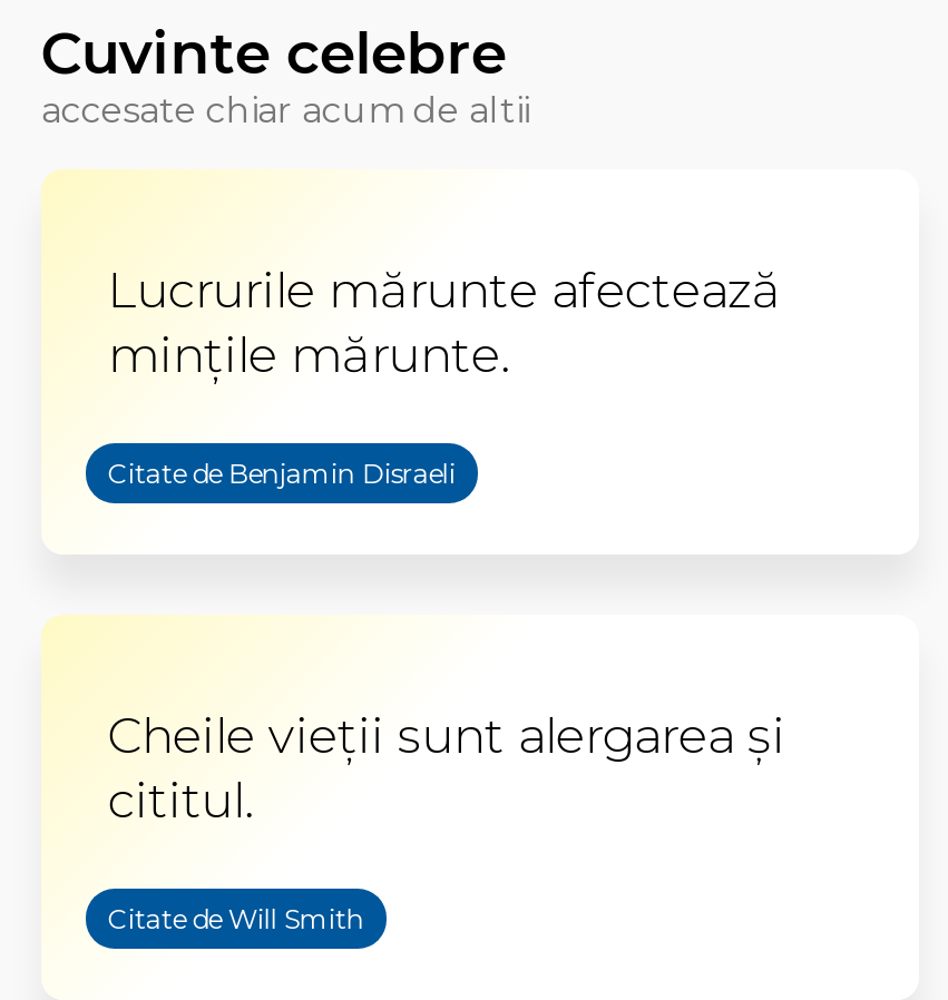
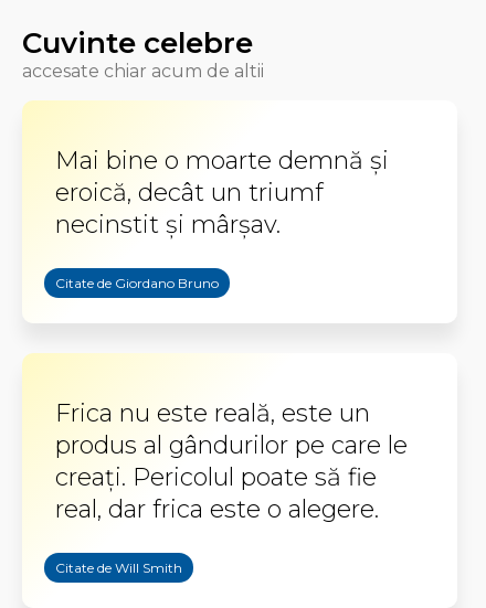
[108,261,781,385] Lucrurile mărunte afectează | minţile mărunte. -> [55,146,389,239] Mai bine o moarte demnă şi | eroică, decât un triumf | necinstit şi mârşav.
[108,457,455,490] Citate de Benjamin Disraeli -> [55,275,219,291] Citate de Giordano Bruno
[108,706,785,831] Cheile vieţii sunt alergarea şi | cititul. -> [55,398,407,524] Frica nu este reală, este un | produs al gândurilor pe care le | creaţi. Pericolul poate să fie | real, dar frica este o alegere.

